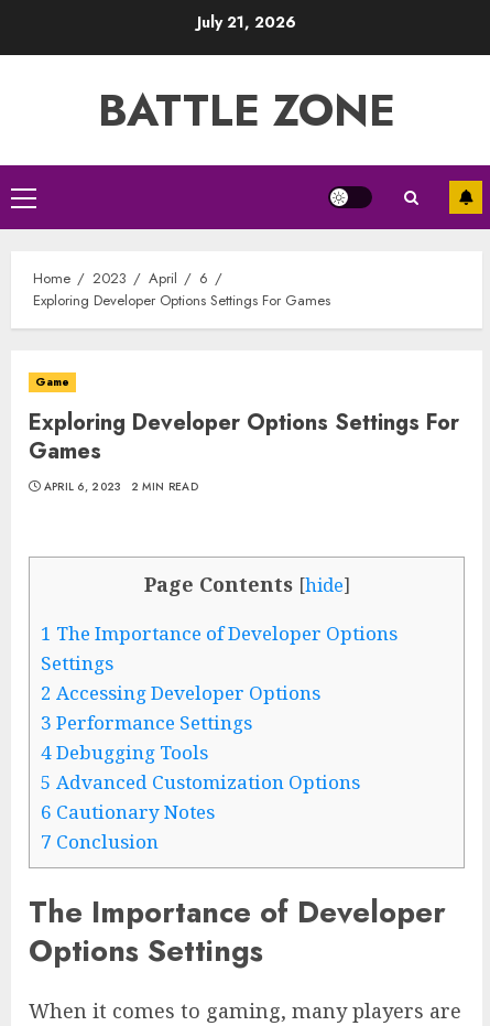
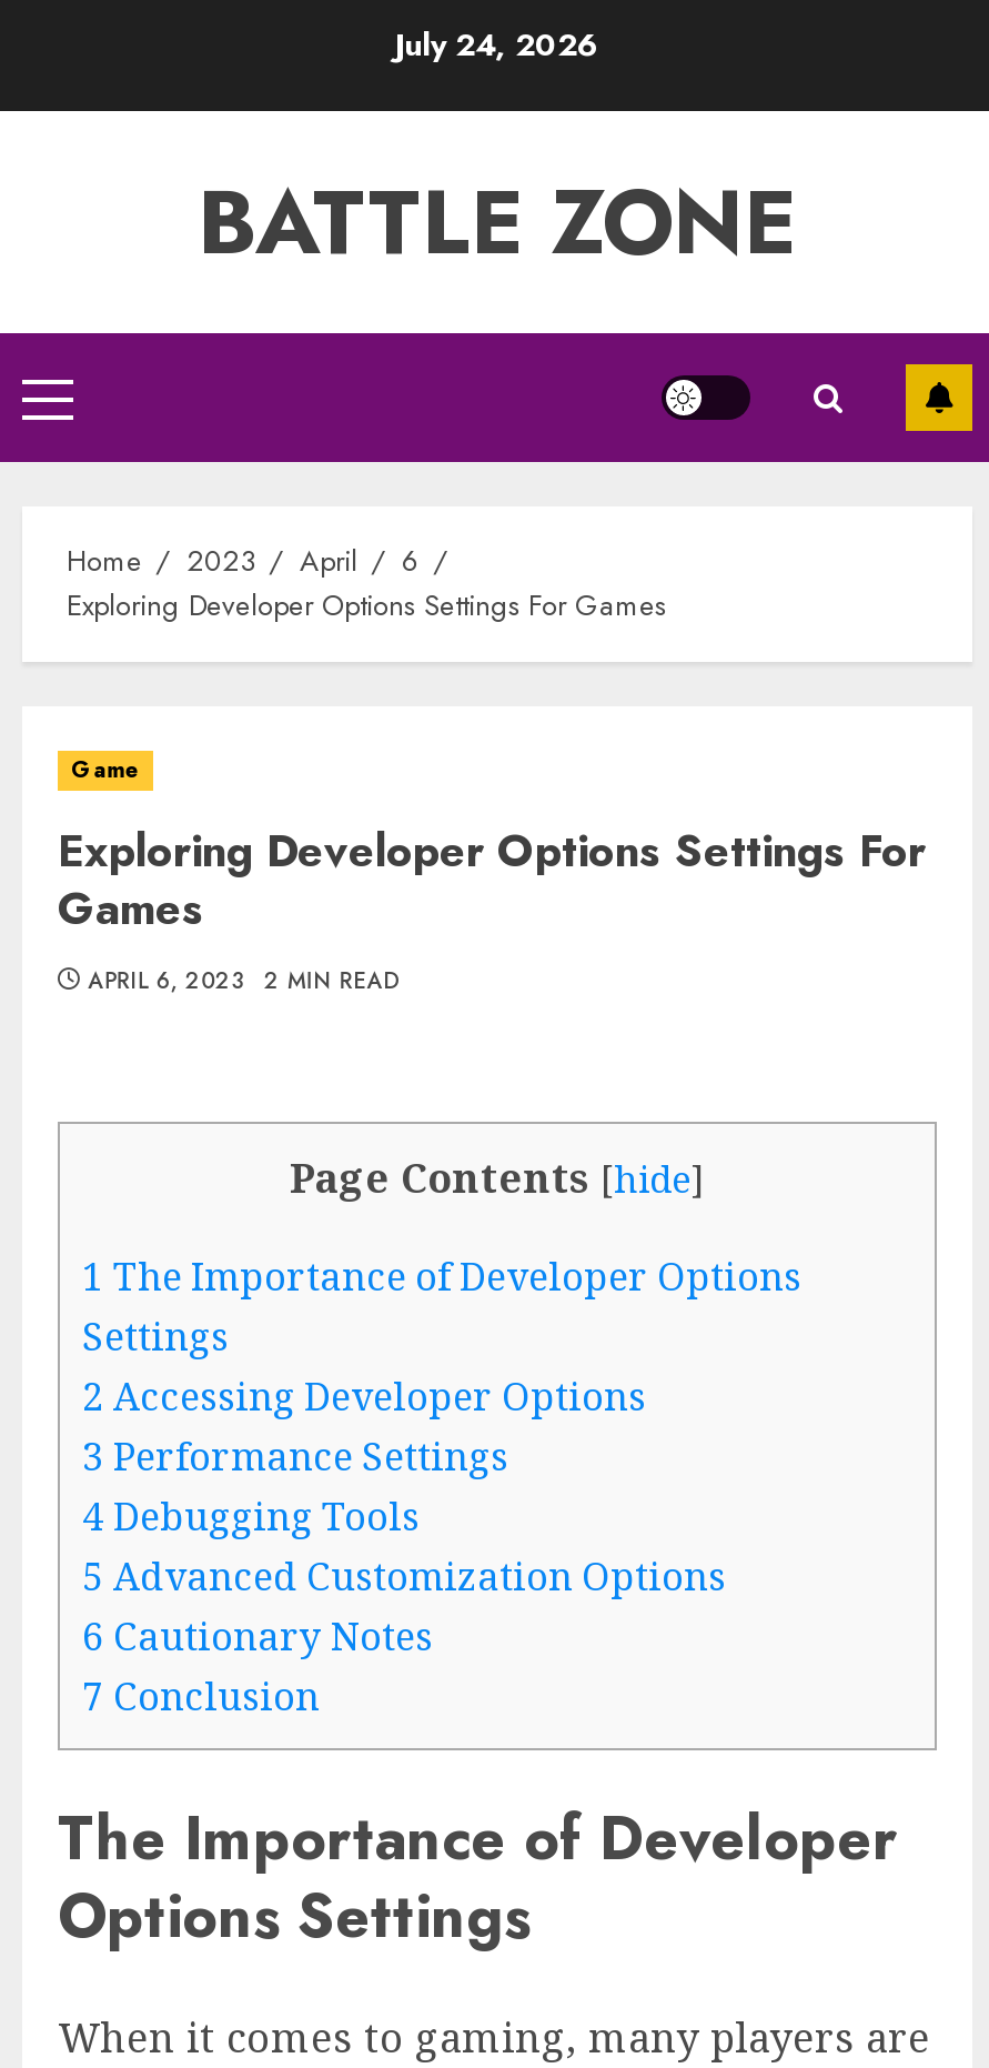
[197,11,296,33] July 21, 2026 -> [395,22,599,66] July 24, 2026

